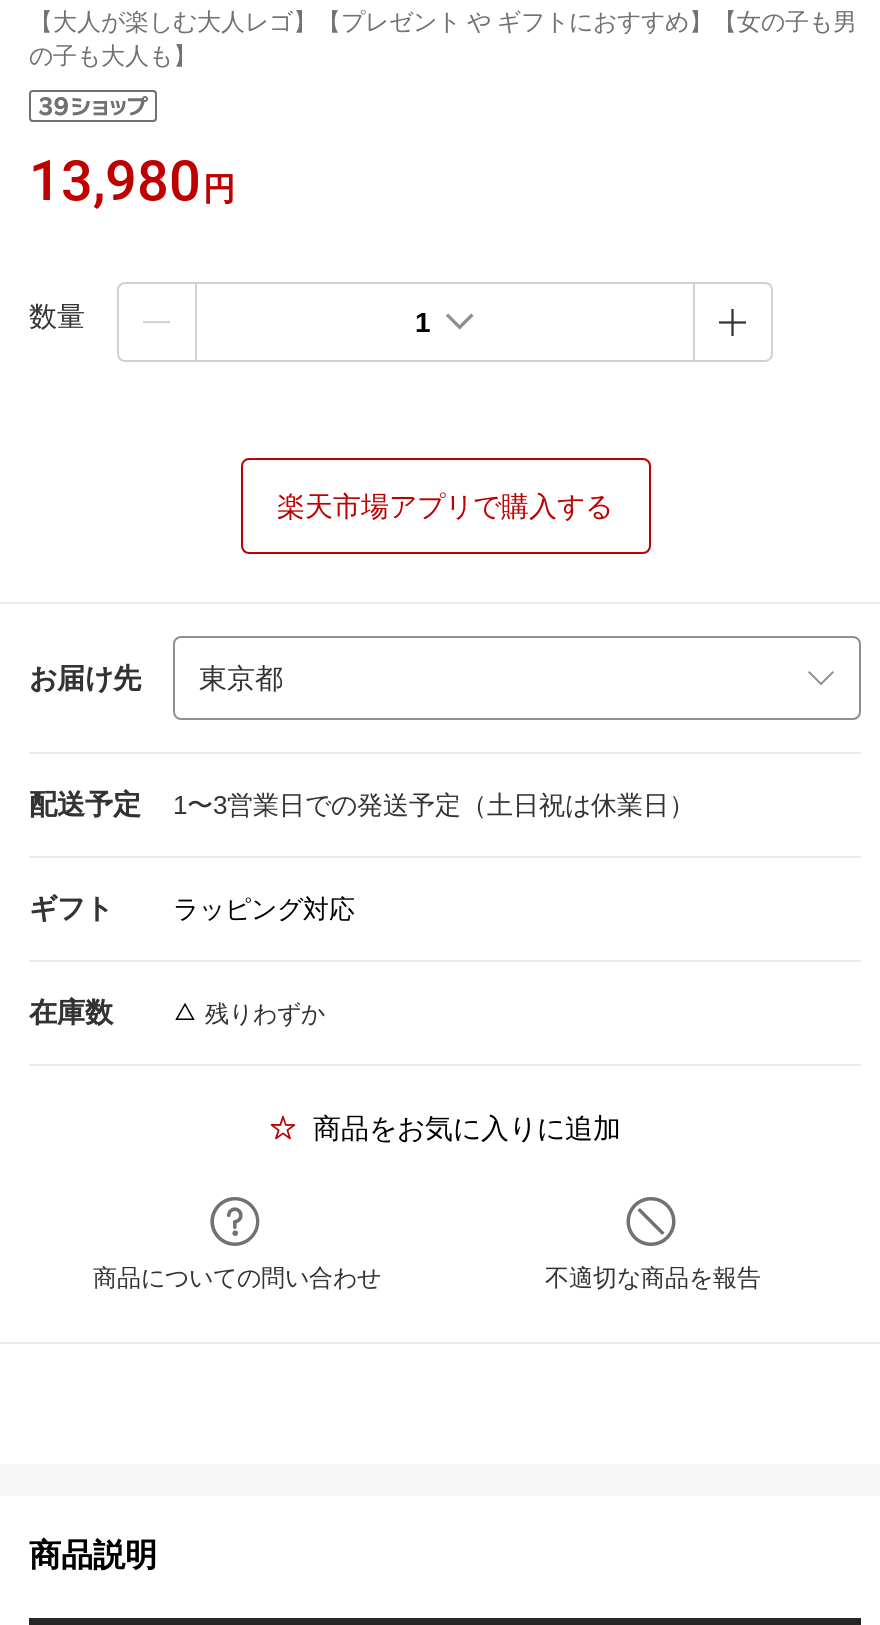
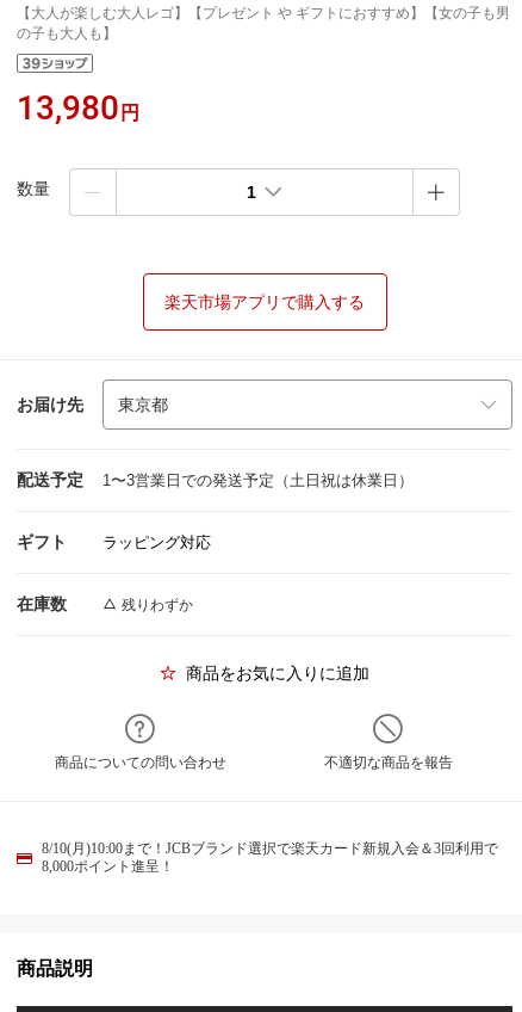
none -> [42,840,498,875] 8/10(月)10:00まで！JCBブランド選択で楽天カード新規入会＆3回利用で | 8,000ポイント進呈！

